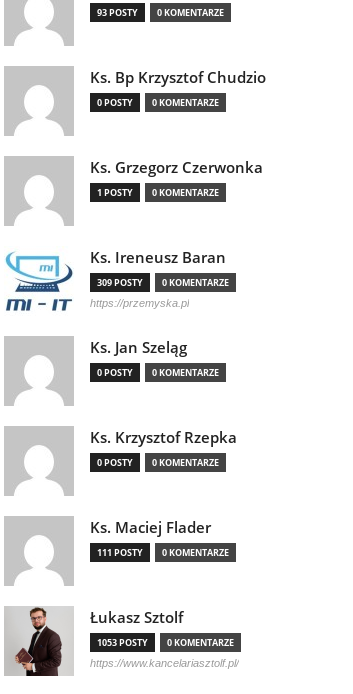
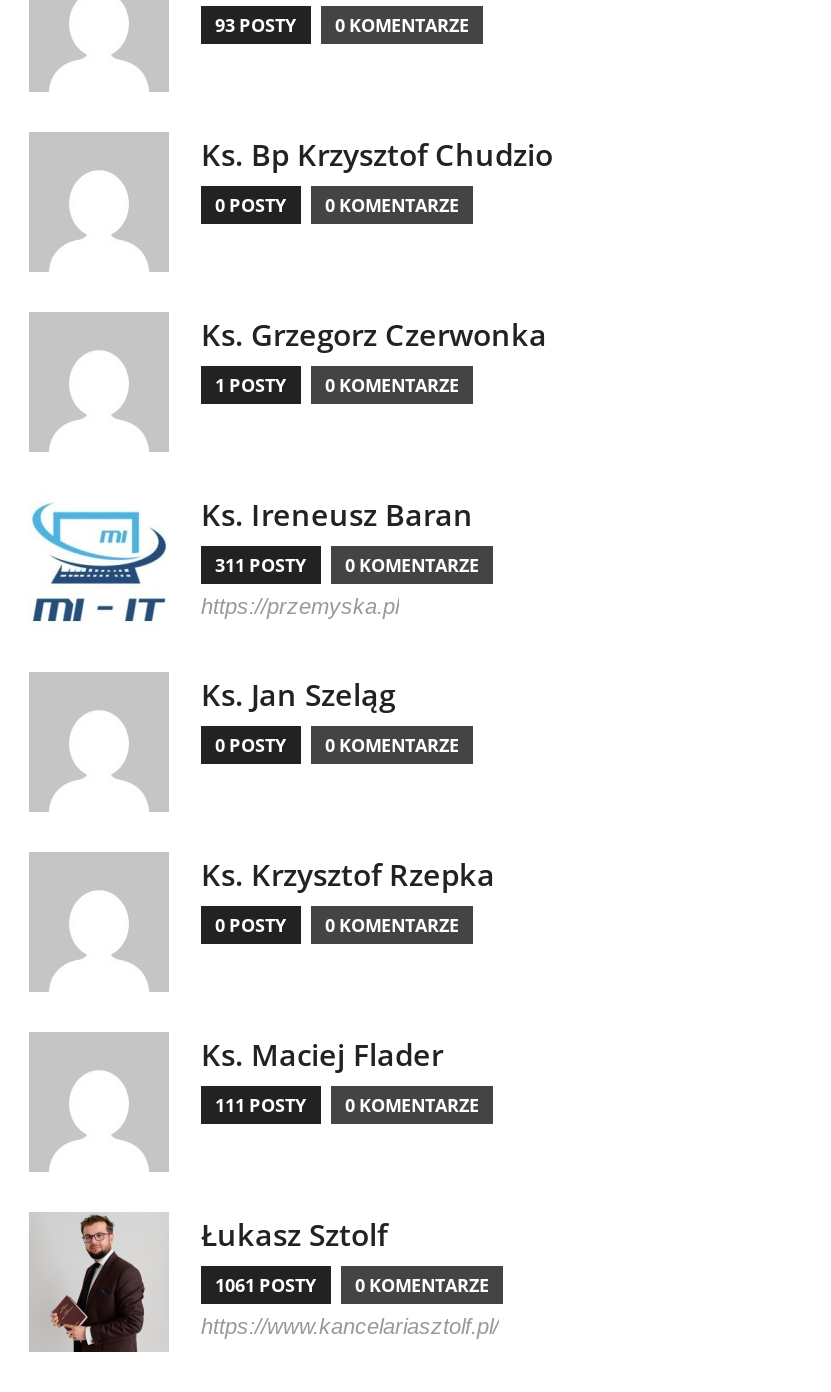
[97,275,229,288] 309 POSTY 0 KOMENTARZE -> [215,551,479,577] 311 POSTY 0 KOMENTARZE
[97,635,234,648] 1053 POSTY 0 KOMENTARZE -> [215,1271,489,1297] 1061 POSTY 0 KOMENTARZE

